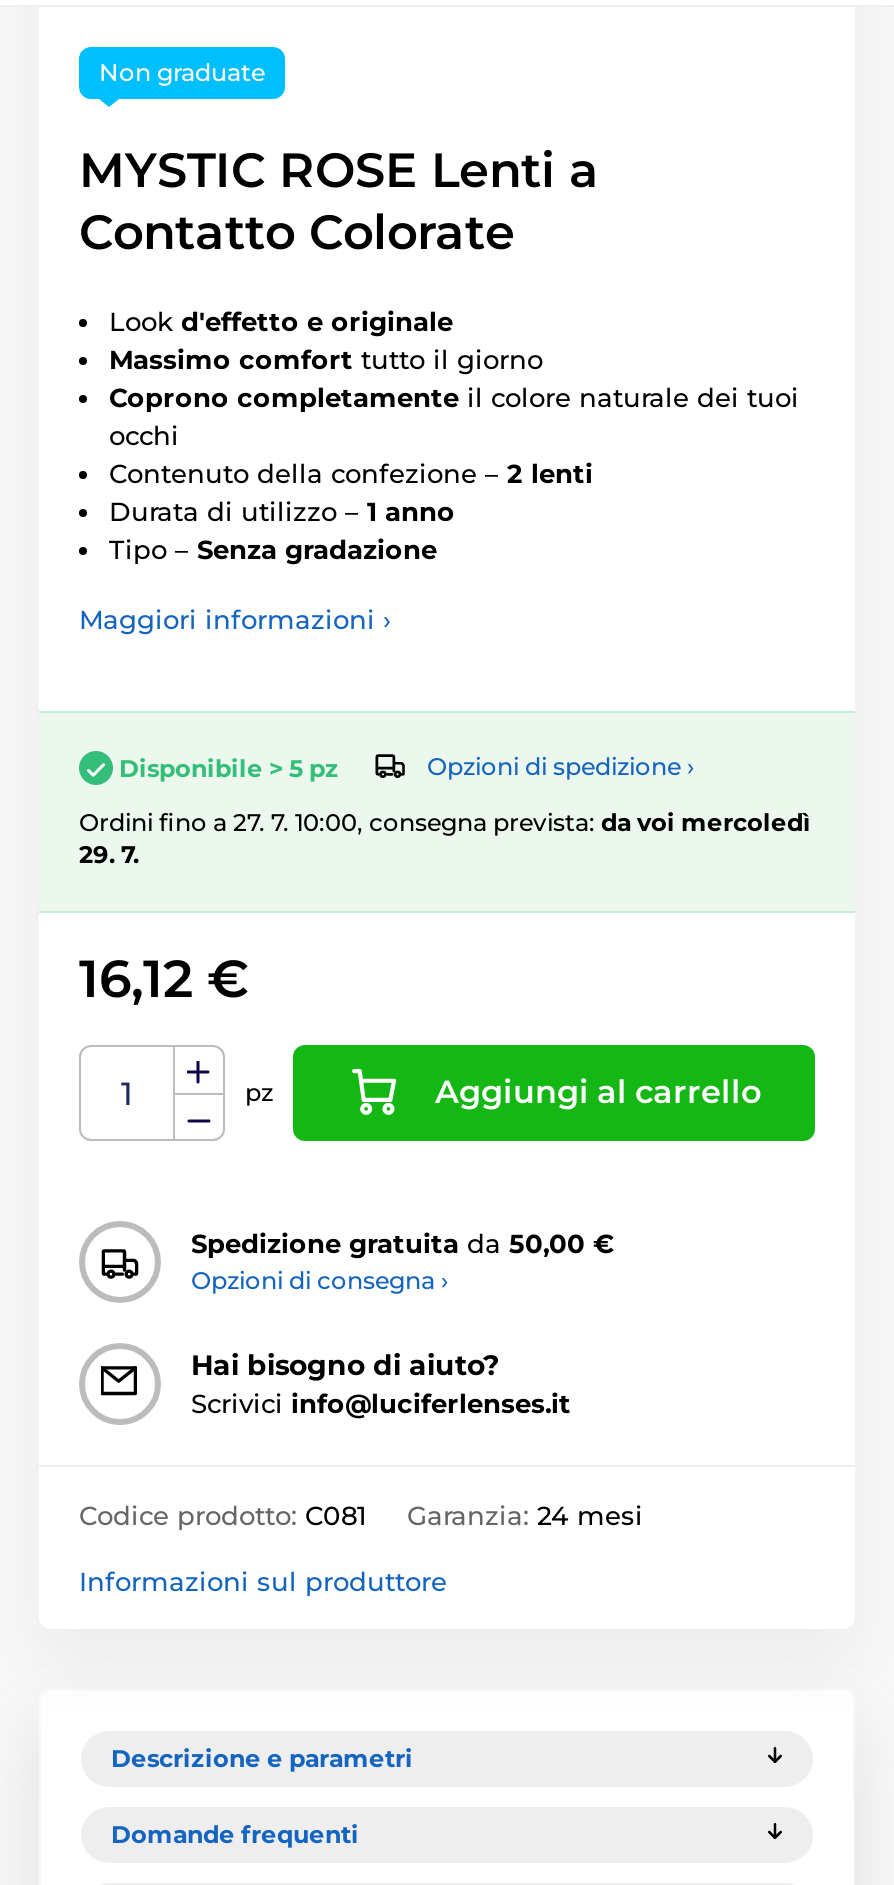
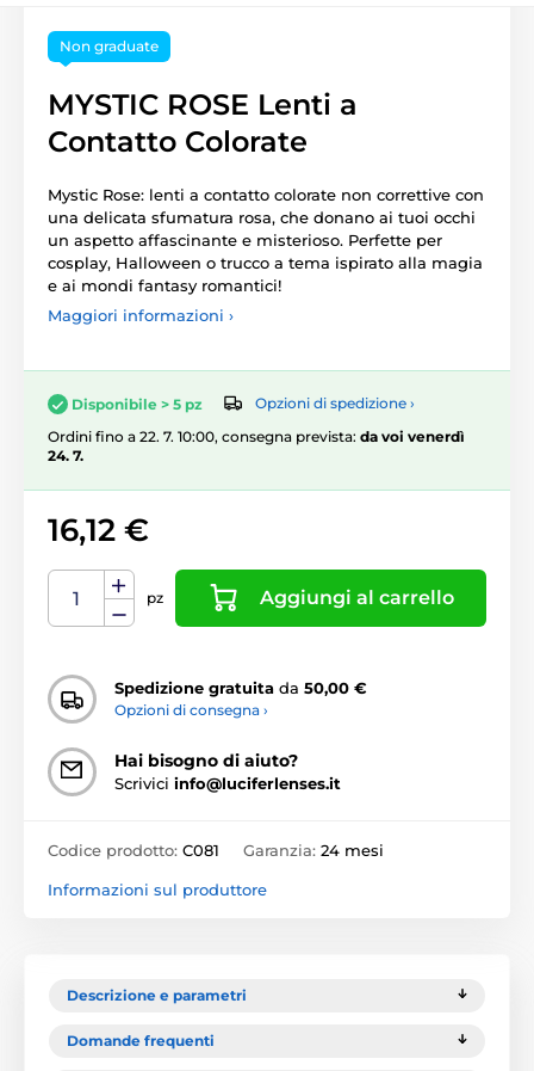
[109,304,799,564] Look d'effetto e originale | Massimo comfort tutto il giorno | Coprono completamente il colore naturale dei tuoi | occhi | Contenuto della confezione – 2 lenti | Durata di utilizzo – 1 anno | Tipo – Senza gradazione -> [48,185,484,294] Mystic Rose: lenti a contatto colorate non correttive con | una delicata sfumatura rosa, che donano ai tuoi occhi | un aspetto affascinante e misterioso. Perfette per | cosplay, Halloween o trucco a tema ispirato alla magia | e ai mondi fantasy romantici!
[79,807,811,837] Ordini fino a 27. 7. 10:00, consegna prevista: da voi mercoledì -> [48,427,465,445] Ordini fino a 22. 7. 10:00, consegna prevista: da voi venerdì
[79,839,139,869] 29. 7. -> [48,446,83,464] 24. 7.

